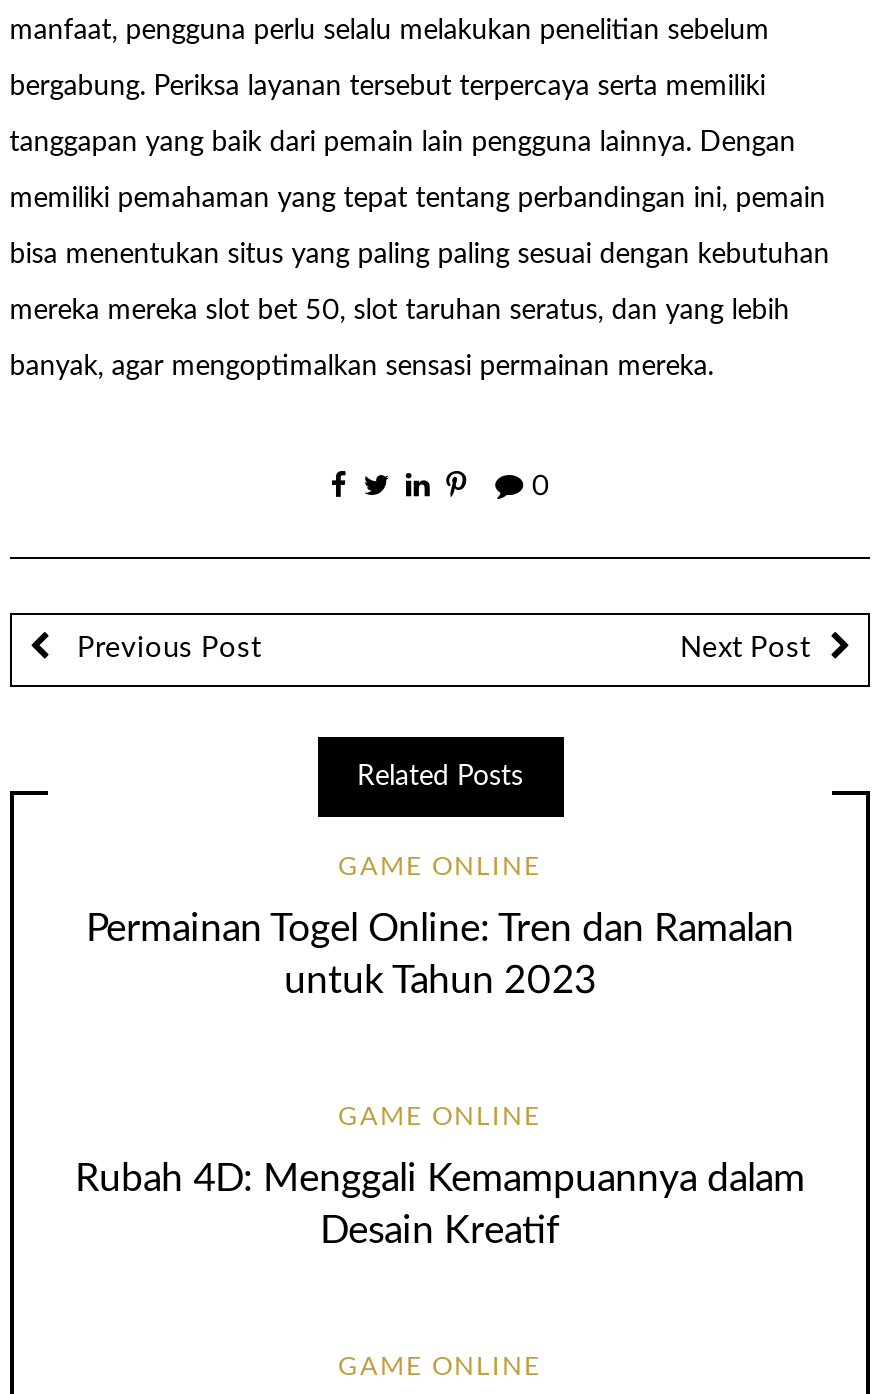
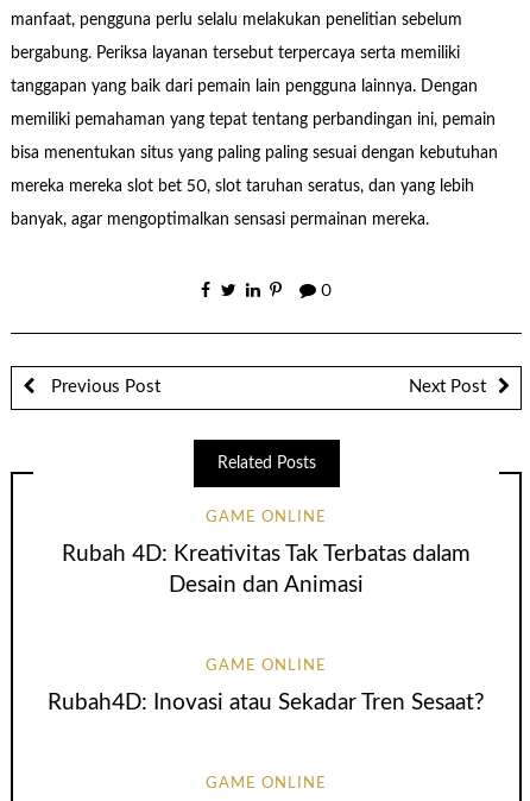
[86,912,794,1002] Permainan Togel Online: Tren dan Ramalan | untuk Tahun 2023 -> [62,543,471,597] Rubah 4D: Kreativitas Tak Terbatas dalam | Desain dan Animasi
[75,1161,805,1251] Rubah 4D: Menggali Kemampuannya dalam | Desain Kreatif -> [48,692,485,714] Rubah4D: Inovasi atau Sekadar Tren Sesaat?

